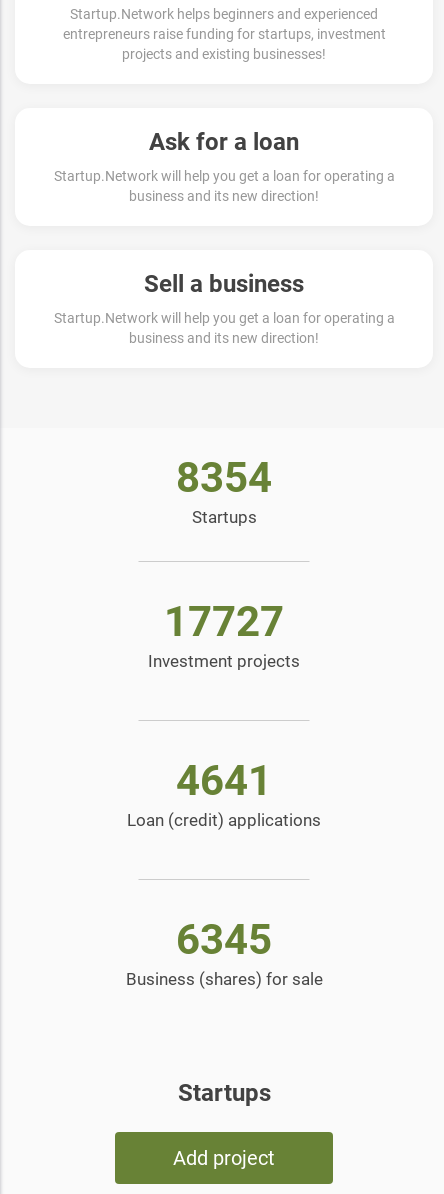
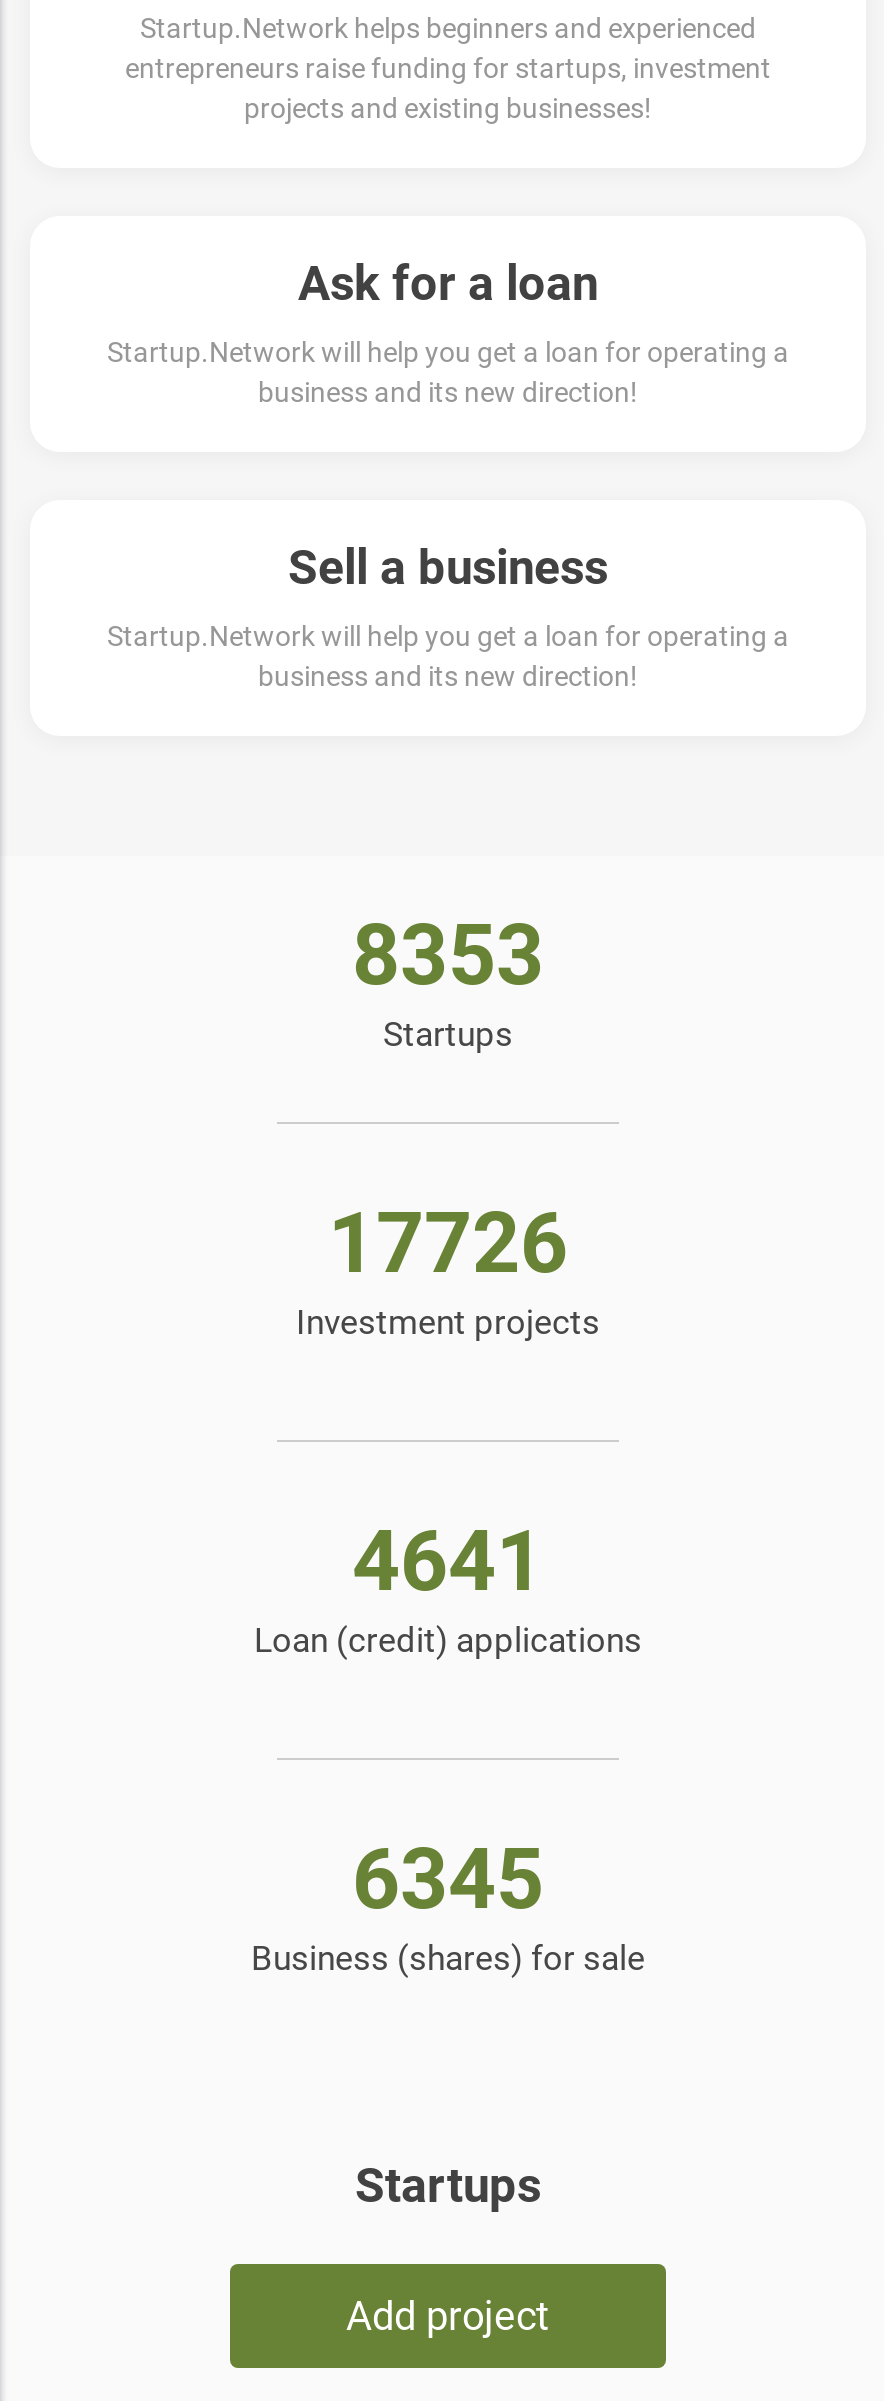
[176,453,272,502] 8354 -> [352,906,544,1004] 8353
[164,597,284,646] 17727 -> [328,1194,568,1292] 17726

